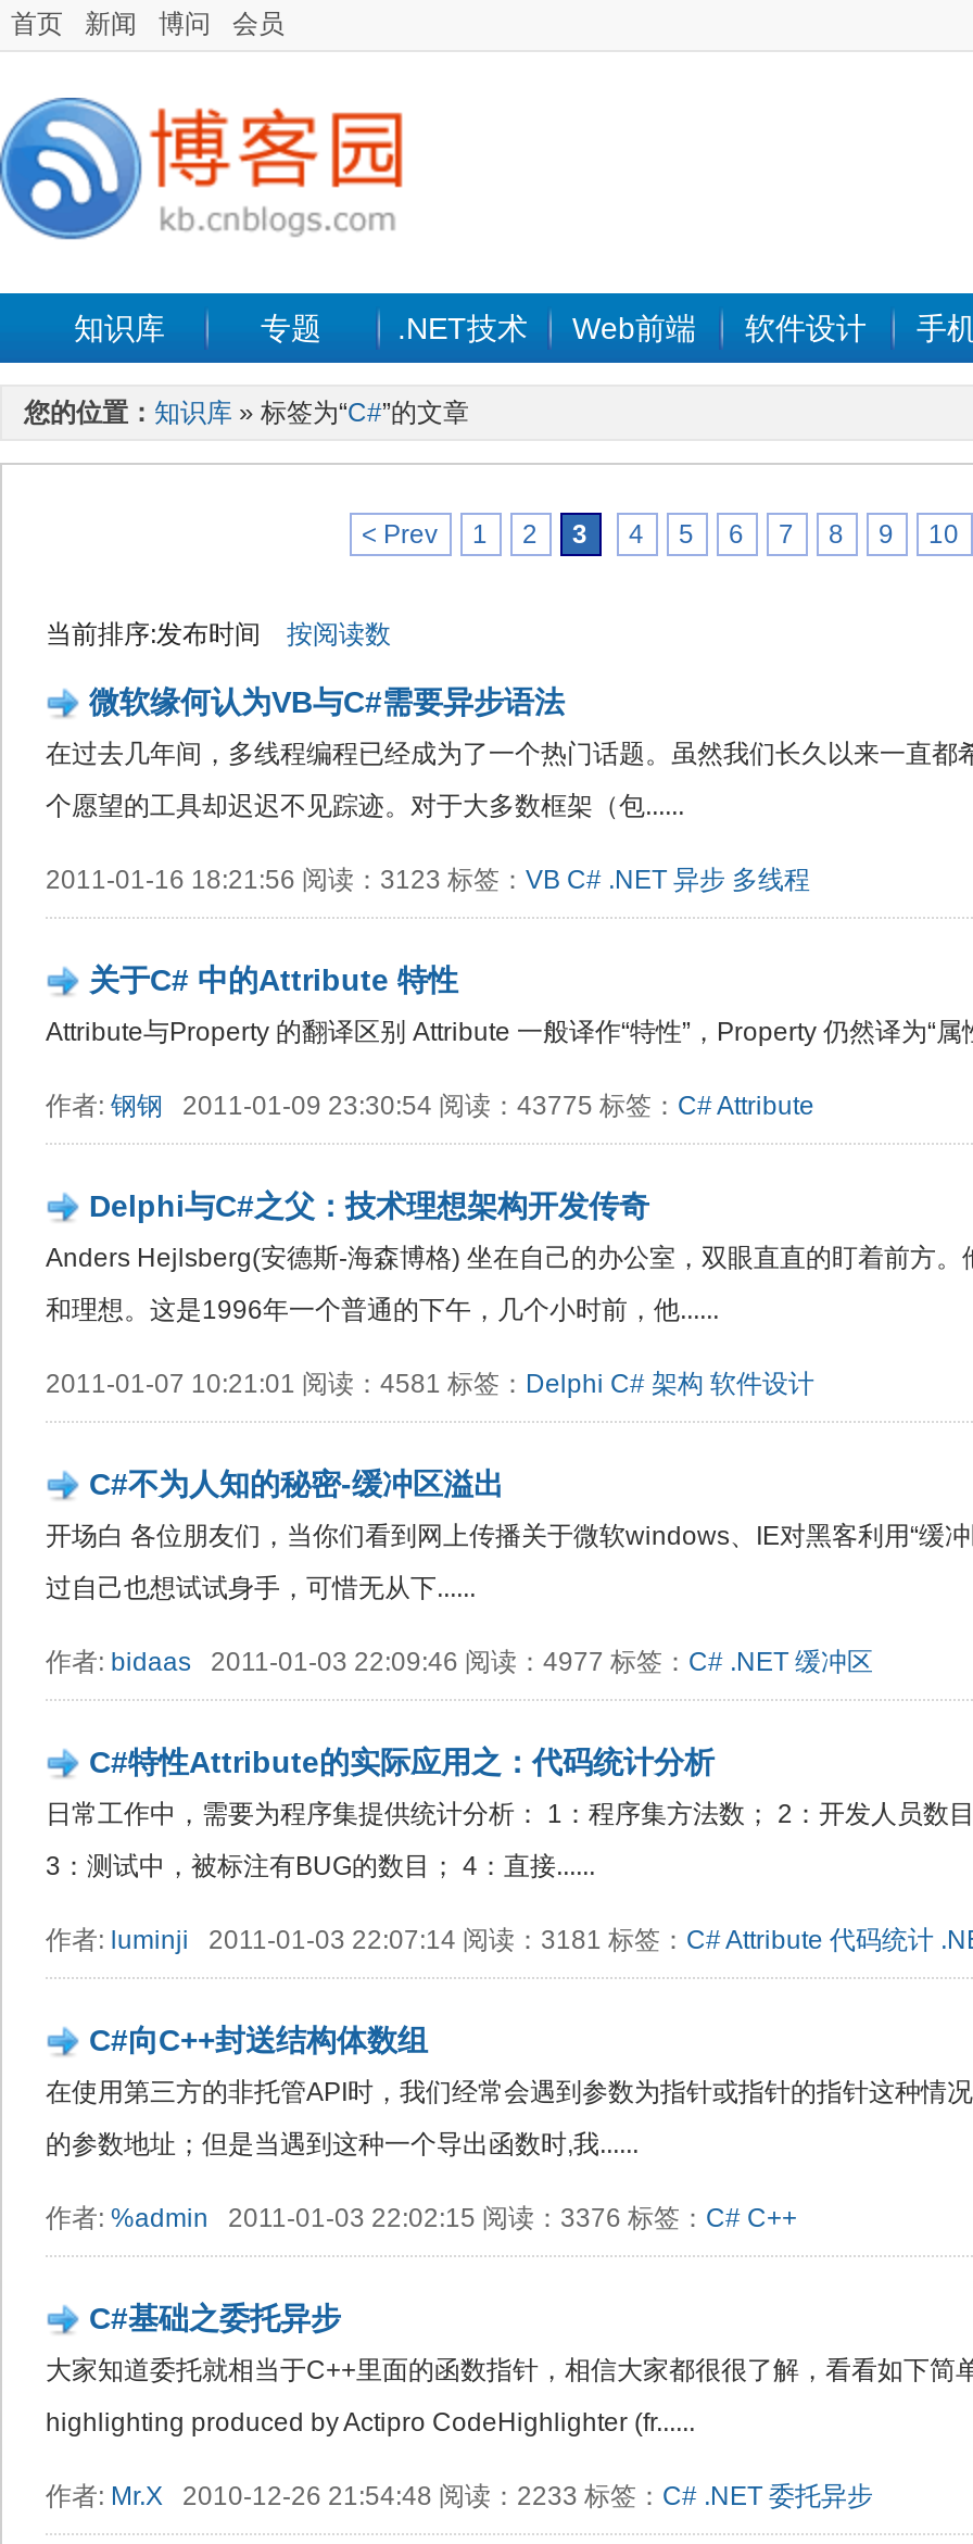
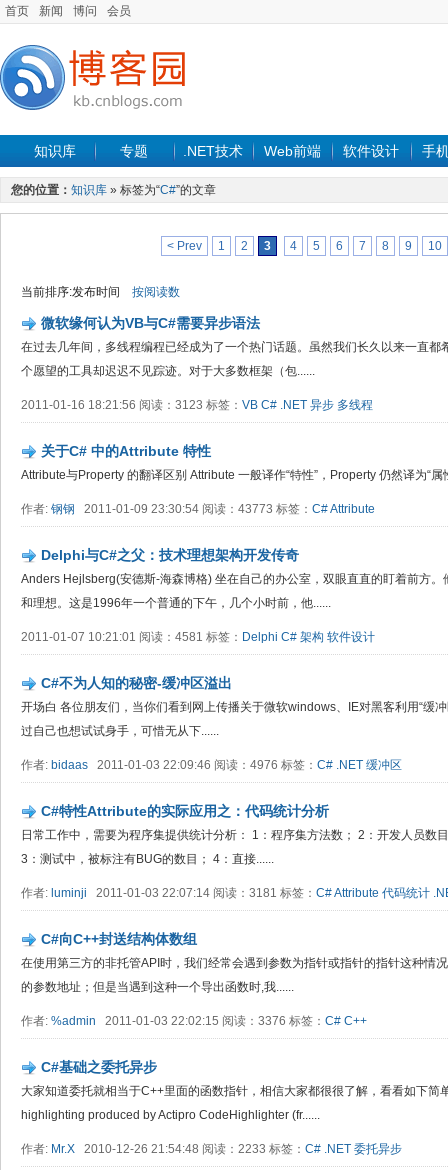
[46,1091,814,1121] 作者:钢钢2011-01-09 23:30:54 阅读：43775 标签：C# Attribute -> [21,502,375,516] 作者:钢钢2011-01-09 23:30:54 阅读：43773 标签：C# Attribute
[46,1647,873,1677] 作者: bidaas 2011-01-03 22:09:46 阅读：4977 标签：C# .NET 缓冲区 -> [21,758,402,772] 作者: bidaas 2011-01-03 22:09:46 阅读：4976 标签：C# .NET 缓冲区

